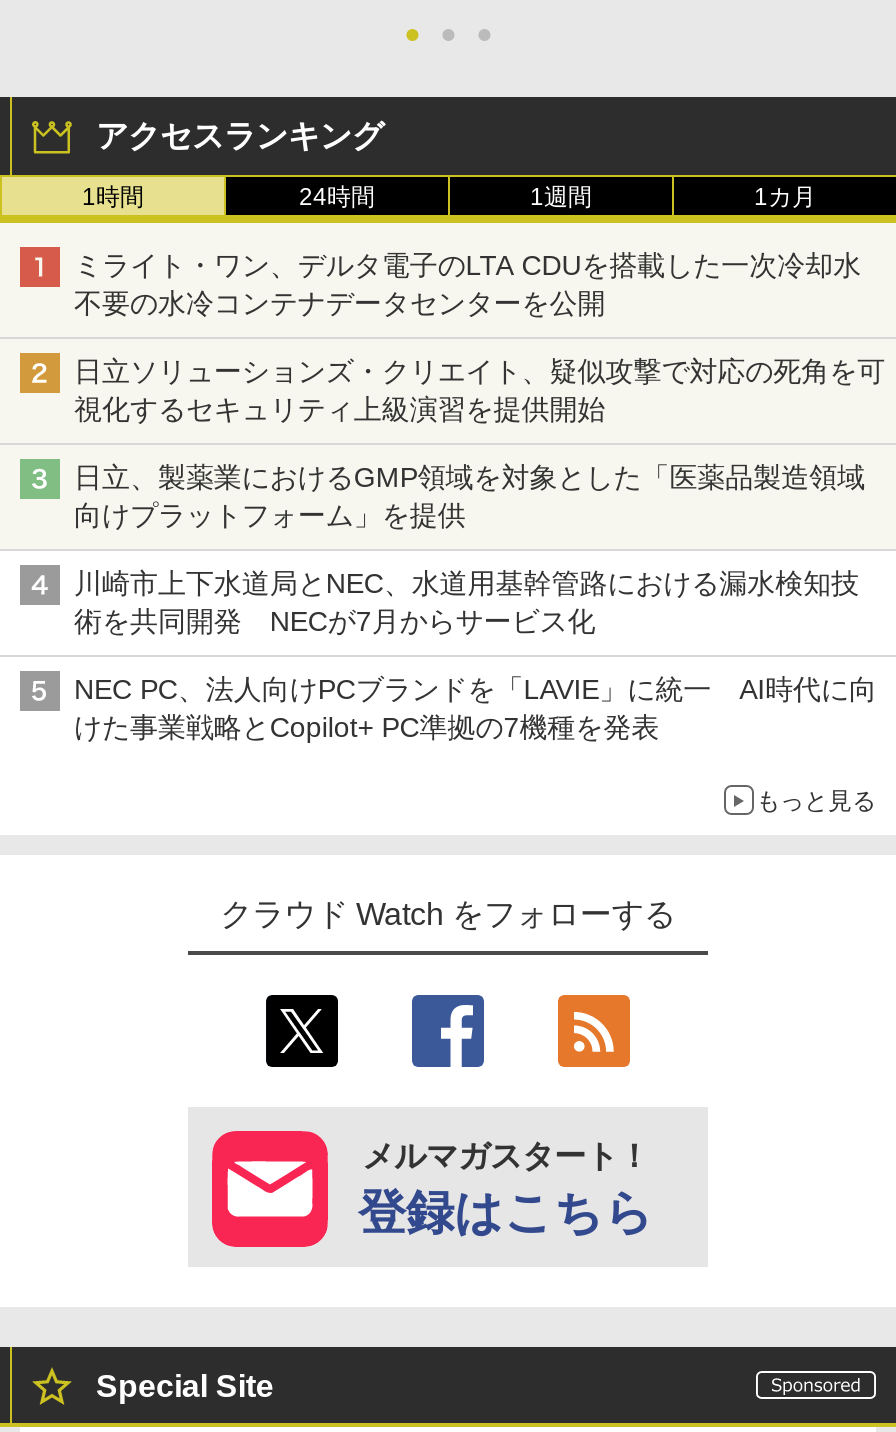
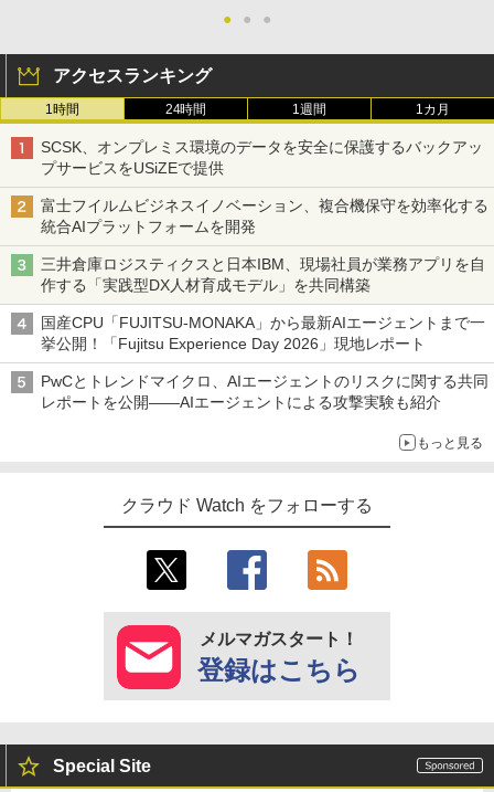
[74,250,861,320] ミライト・ワン、デルタ電子のLTA CDUを搭載した一次冷却水 | 不要の水冷コンテナデータセンターを公開 -> [41,138,483,177] SCSK、オンプレミス環境のデータを安全に保護するバックアッ | プサービスをUSiZEで提供
[74,356,885,426] 日立ソリューションズ・クリエイト、疑似攻撃で対応の死角を可 | 視化するセキュリティ上級演習を提供開始 -> [41,197,488,236] 富士フイルムビジネスイノベーション、複合機保守を効率化する | 統合AIプラットフォームを開発
[74,462,865,532] 日立、製薬業におけるGMP領域を対象とした「医薬品製造領域 | 向けプラットフォーム」を提供 -> [41,255,485,294] 三井倉庫ロジスティクスと日本IBM、現場社員が業務アプリを自 | 作する「実践型DX人材育成モデル」を共同構築
[74,568,859,638] 川崎市上下水道局とNEC、水道用基幹管路における漏水検知技 | 術を共同開発 NECが7月からサービス化 -> [41,314,485,353] 国産CPU「FUJITSU-MONAKA」から最新AIエージェントまで一 | 挙公開！「Fujitsu Experience Day 2026」現地レポート
[74,674,877,744] NEC PC、法人向けPCブランドを「LAVIE」に統一 AI時代に向 | けた事業戦略とCopilot+ PC準拠の7機種を発表 -> [41,373,488,411] PwCとトレンドマイクロ、AIエージェントのリスクに関する共同 | レポートを公開――AIエージェントによる攻撃実験も紹介

